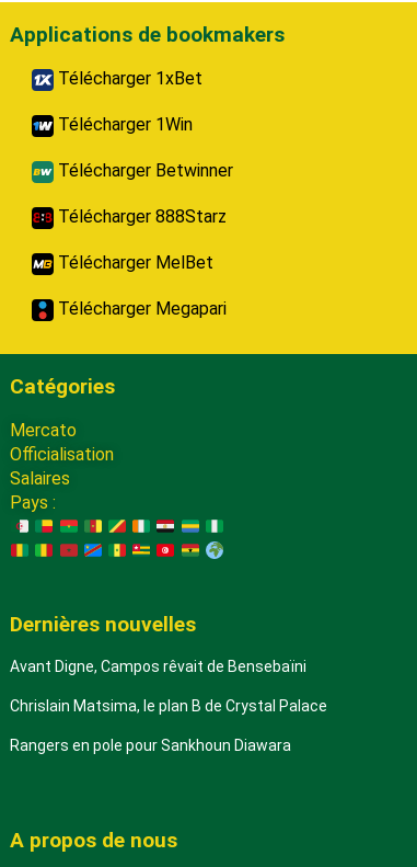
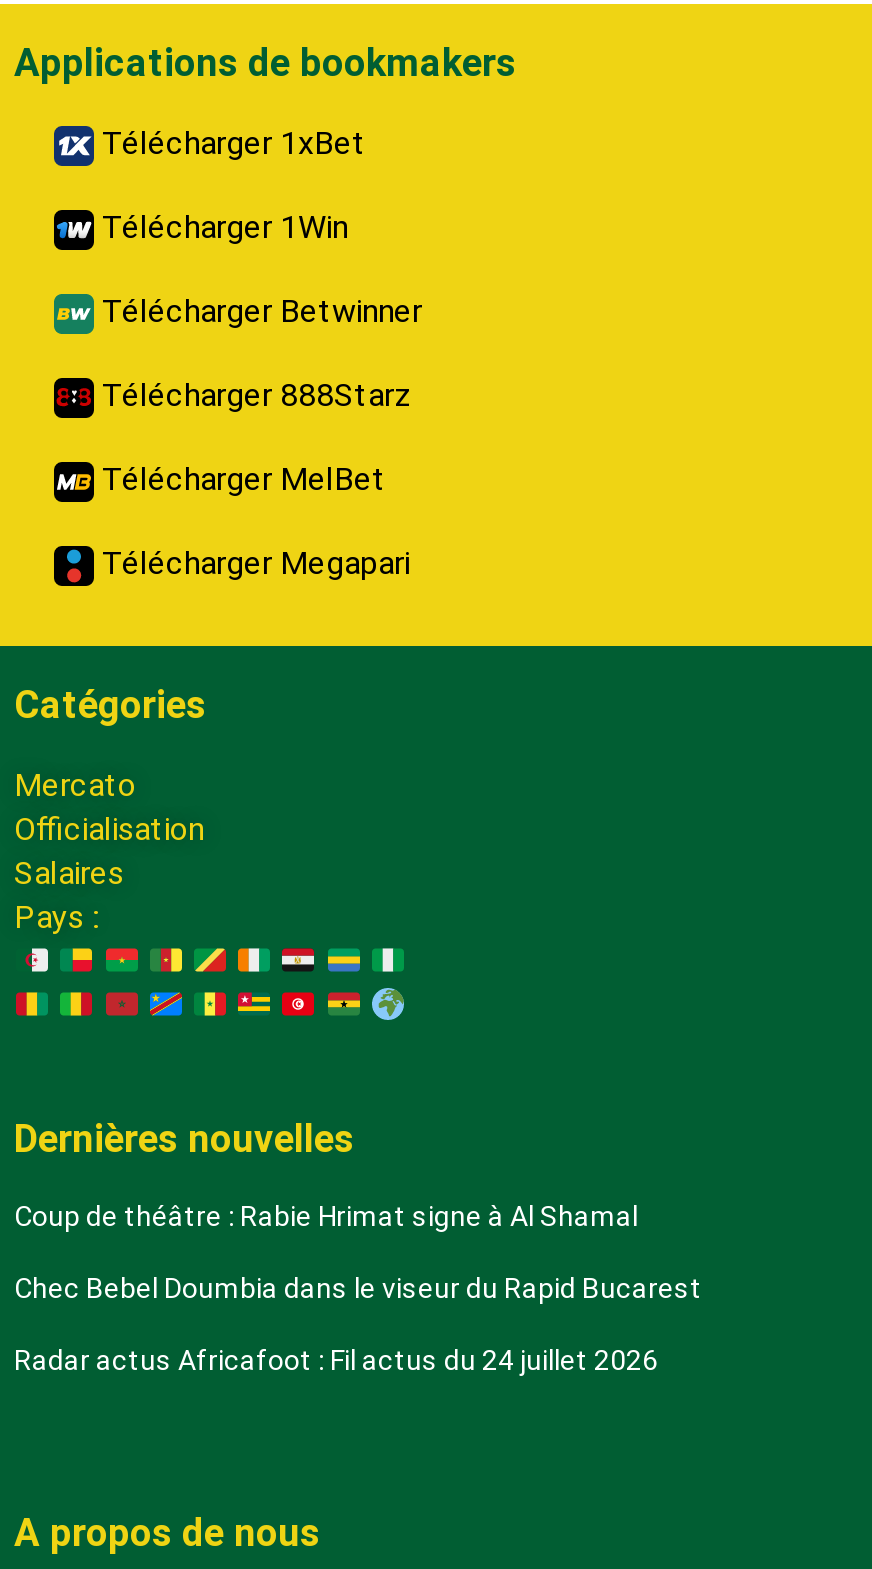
[10,658,306,675] Avant Digne, Campos rêvait de Bensebaïni -> [14,1200,638,1232] Coup de théâtre : Rabie Hrimat signe à Al Shamal
[10,697,327,715] Chrislain Matsima, le plan B de Crystal Palace -> [14,1272,702,1304] Chec Bebel Doumbia dans le viseur du Rapid Bucarest
[10,737,291,754] Rangers en pole pour Sankhoun Diawara -> [14,1344,658,1376] Radar actus Africafoot : Fil actus du 24 juillet 2026

